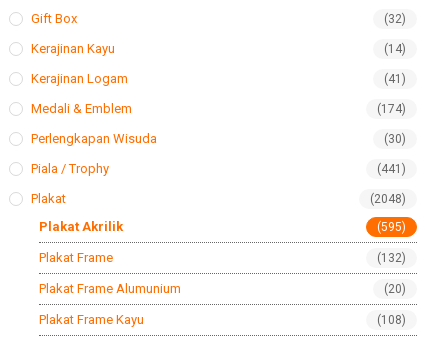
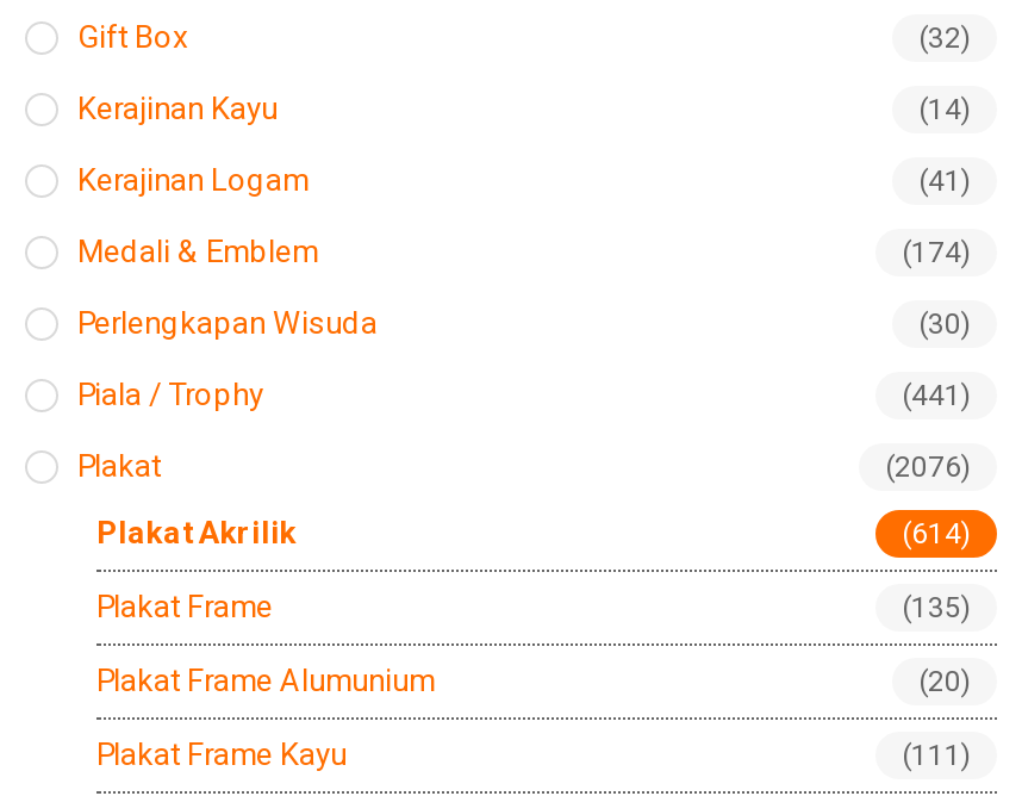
[370,192,406,206] (2048) -> [885,449,971,483] (2076)
[377,220,406,234] (595) -> [902,516,971,550] (614)
[377,251,406,265] (132) -> [902,590,971,623] (135)
[377,313,406,327] (108) -> [902,738,971,771] (111)

